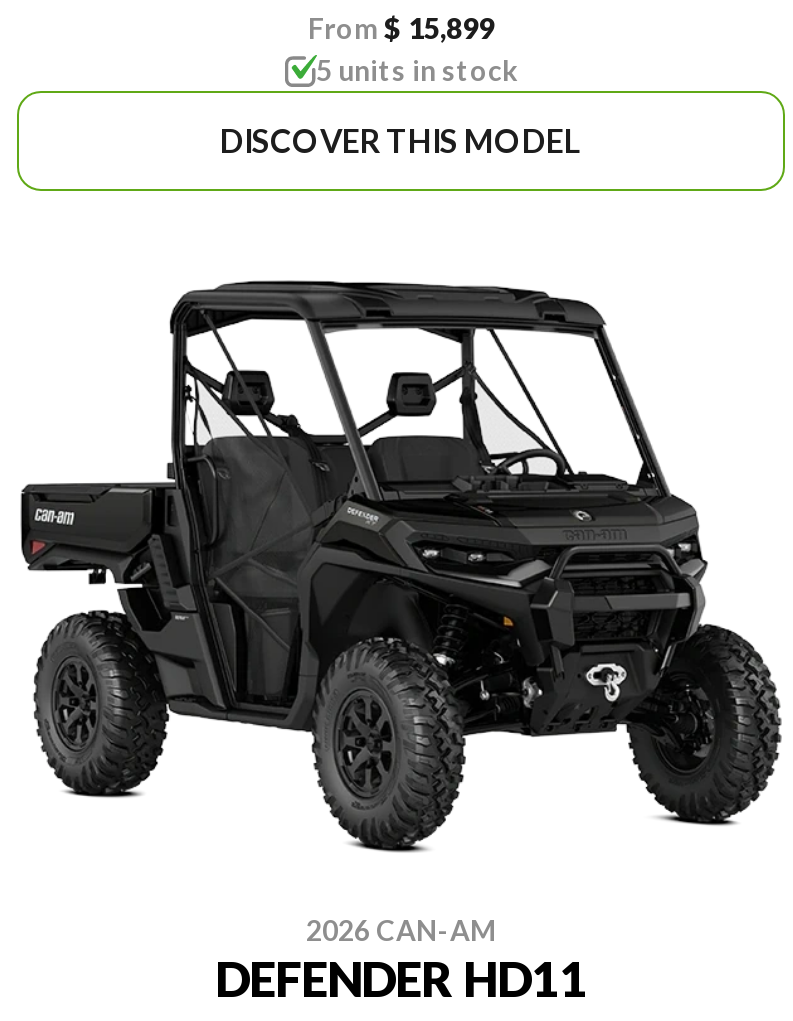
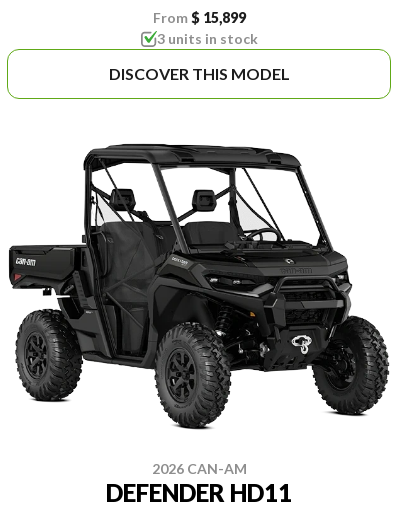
[316,53,518,87] 5 units in stock -> [156,30,257,47] 3 units in stock

